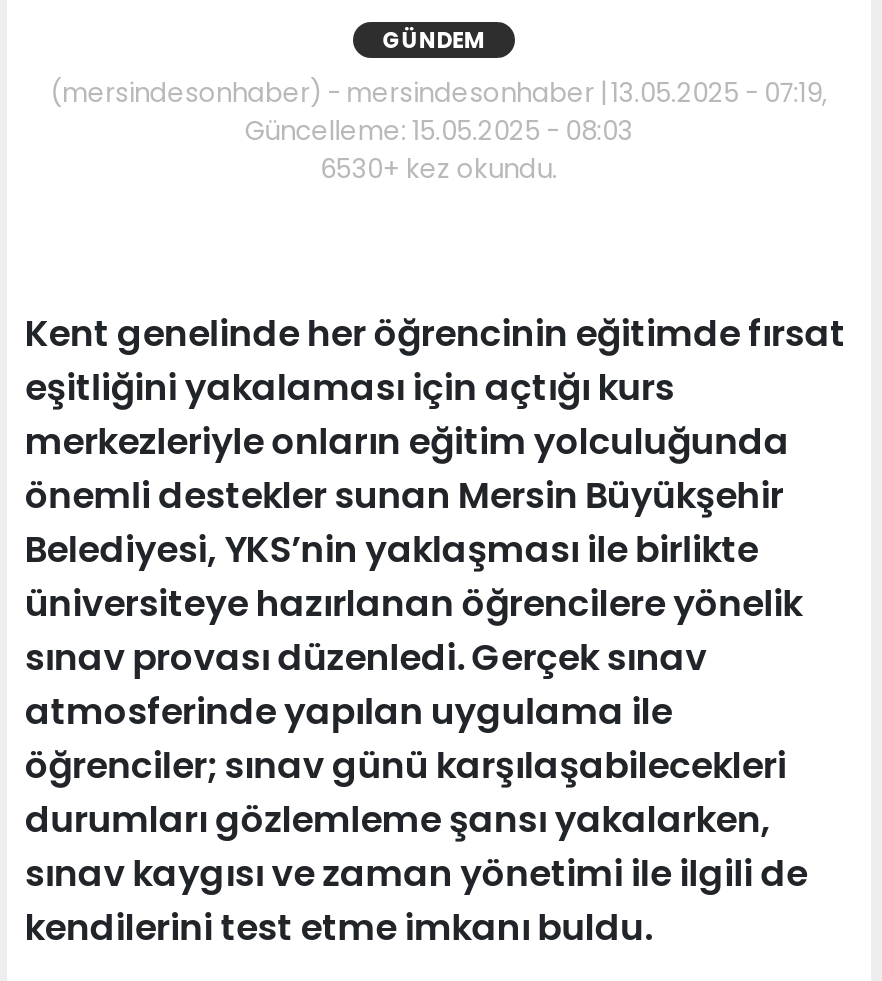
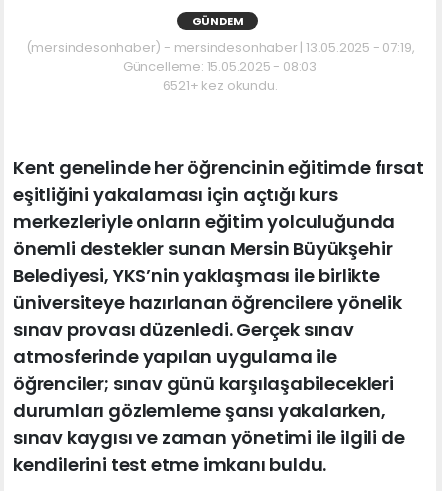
[320,150,558,188] 6530+ kez okundu. -> [163,76,277,95] 6521+ kez okundu.

